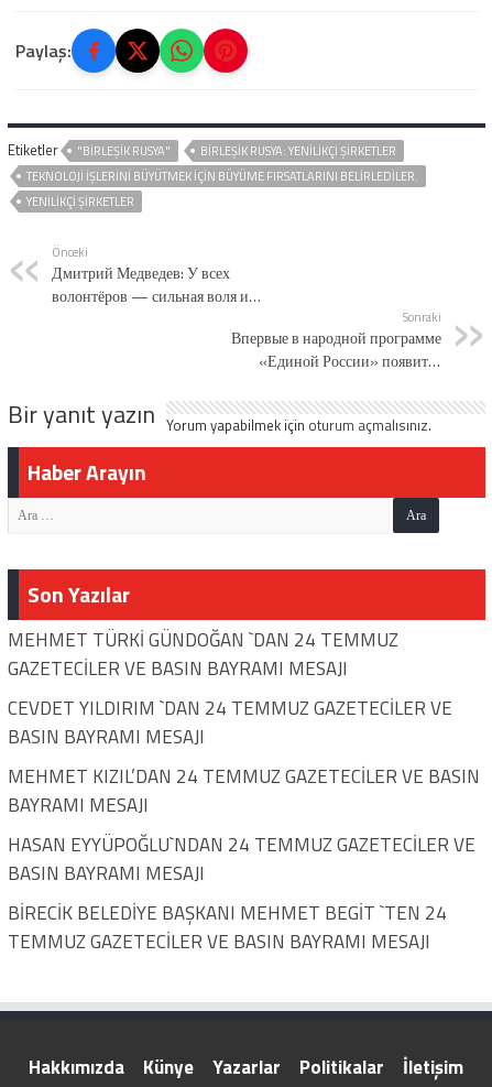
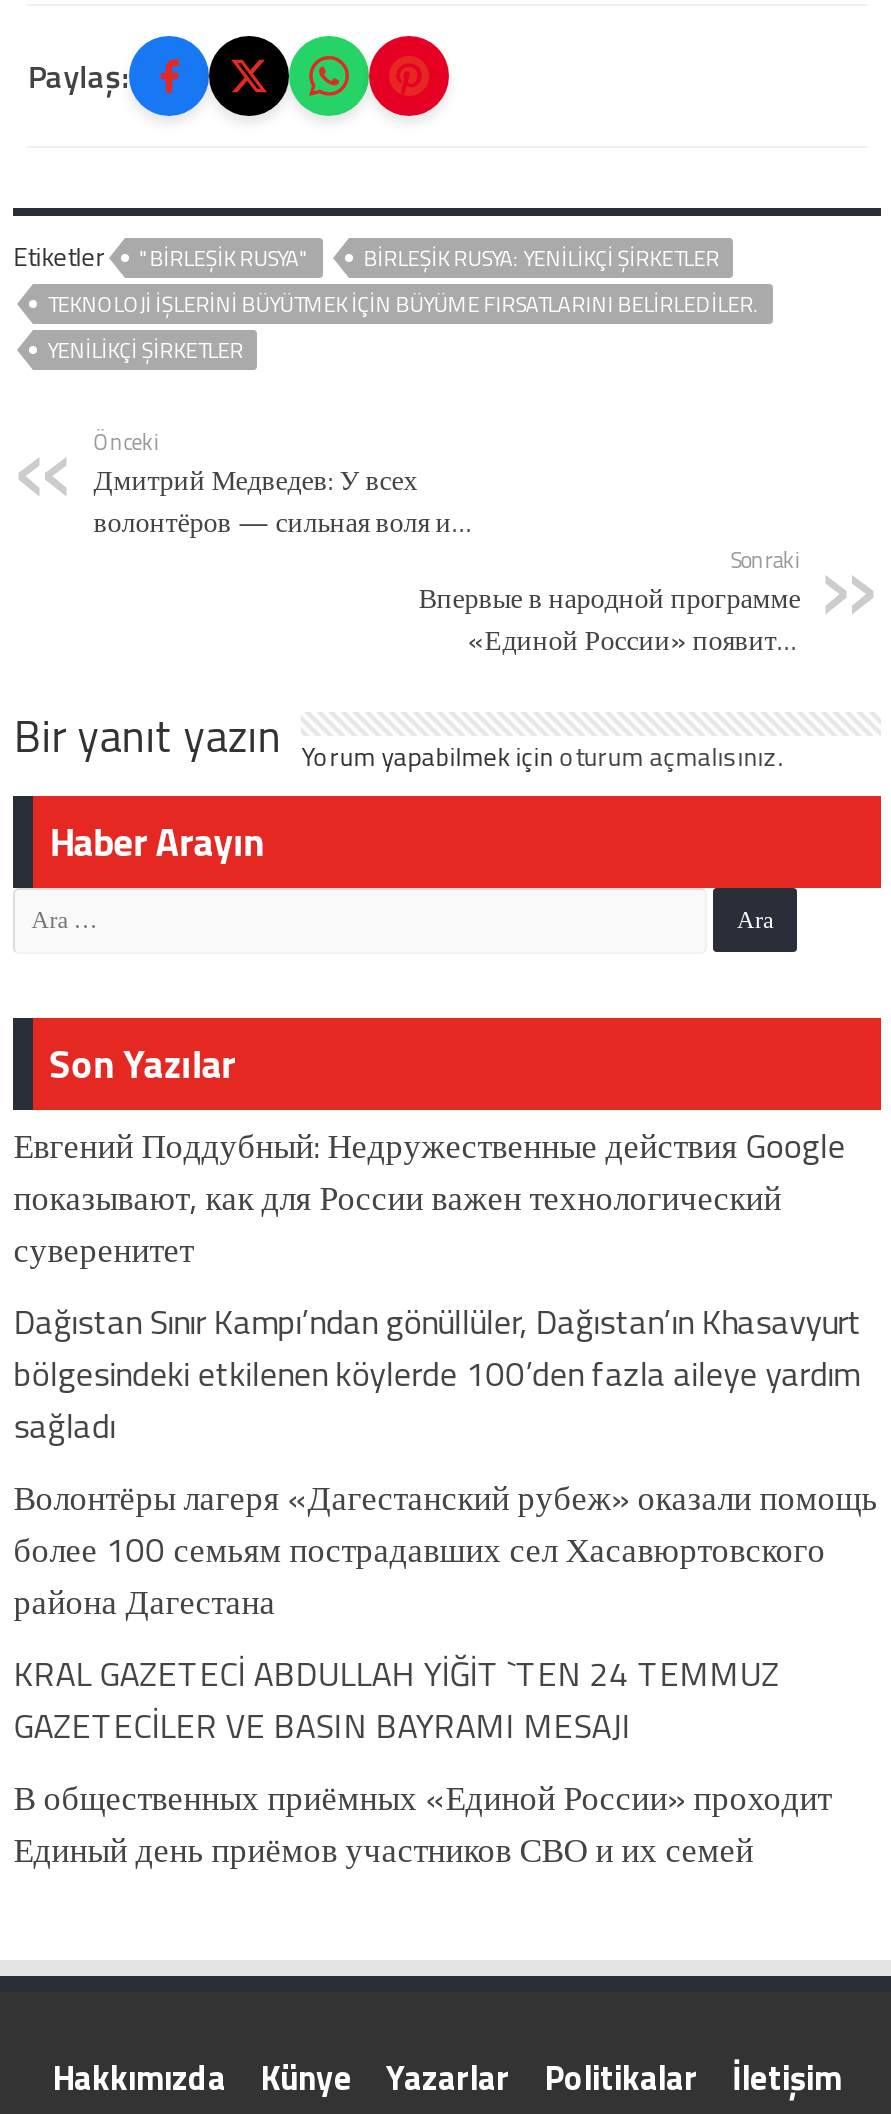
[8,626,399,654] MEHMET TÜRKİ GÜNDOĞAN `DAN 24 TEMMUZ -> [13,1120,877,1700] Евгений Поддубный: Недружественные действия Google | показывают, как для России важен технологический | суверенитет | Dağıstan Sınır Kampı’ndan gönüllüler, Dağıstan’ın Khasavyurt | bölgesindeki etkilenen köylerde 100’den fazla aileye yardım | sağladı | Волонтёры лагеря «Дагестанский рубеж» оказали помощь | более 100 семьям пострадавших сел Хасавюртовского | района Дагестана | KRAL GAZETECİ ABDULLAH YİĞİT `TEN 24 TEMMUZ
moved [8,654,348,683] -> [13,1700,631,1752]: GAZETECİLER VE BASIN BAYRAMI MESAJI
[8,694,480,956] CEVDET YILDIRIM `DAN 24 TEMMUZ GAZETECİLER VE | BASIN BAYRAMI MESAJI | MEHMET KIZIL’DAN 24 TEMMUZ GAZETECİLER VE BASIN | BAYRAMI MESAJI | HASAN EYYÜPOĞLU`NDAN 24 TEMMUZ GAZETECİLER VE | BASIN BAYRAMI MESAJI | BİRECİK BELEDİYE BAŞKANI MEHMET BEGİT `TEN 24 | TEMMUZ GAZETECİLER VE BASIN BAYRAMI MESAJI -> [13,1772,831,1876] В общественных приёмных «Единой России» проходит | Единый день приёмов участников СВО и их семей

